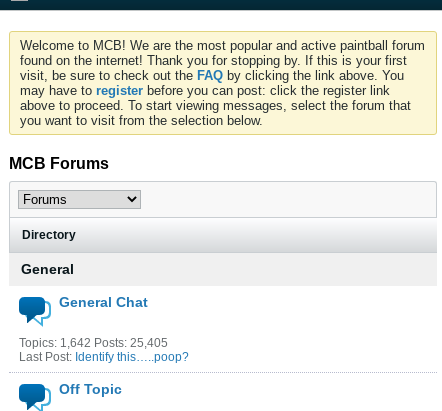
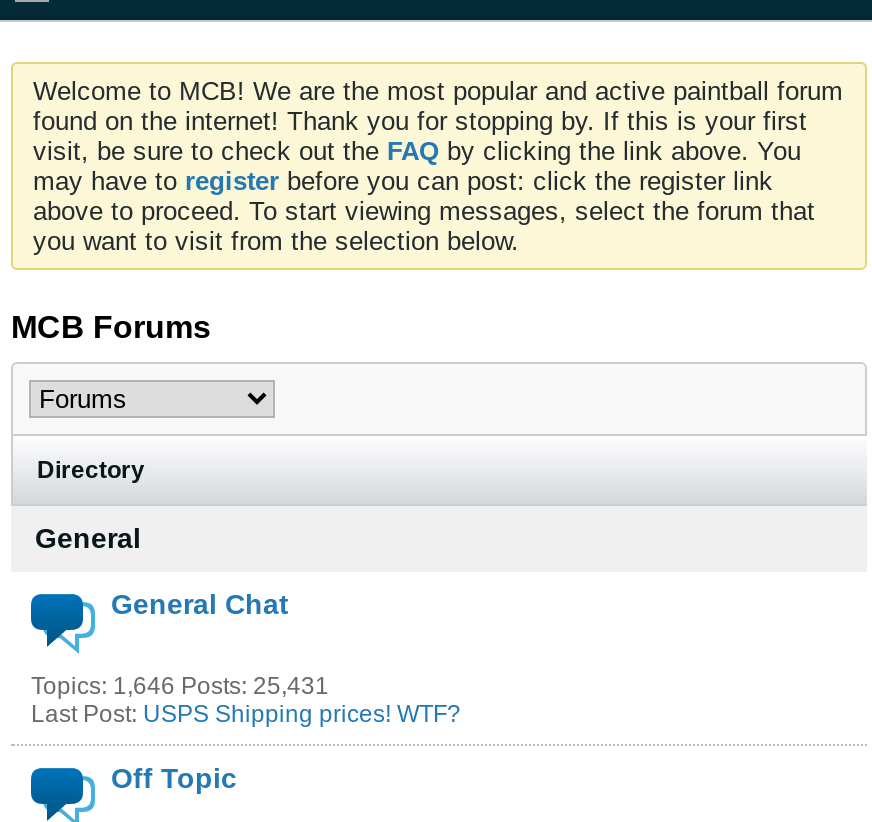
[19,336,189,364] Topics: 1,642 Posts: 25,405 | Last Post: Identify this…..poop? -> [31,672,461,728] Topics: 1,646 Posts: 25,431 | Last Post: USPS Shipping prices! WTF?

